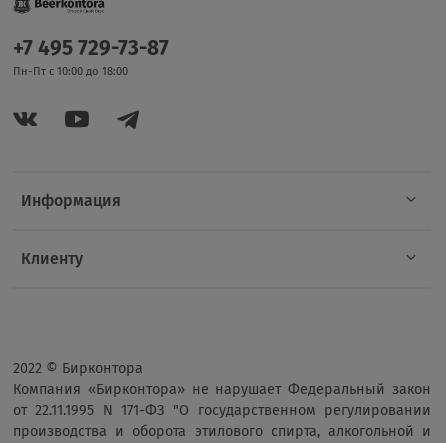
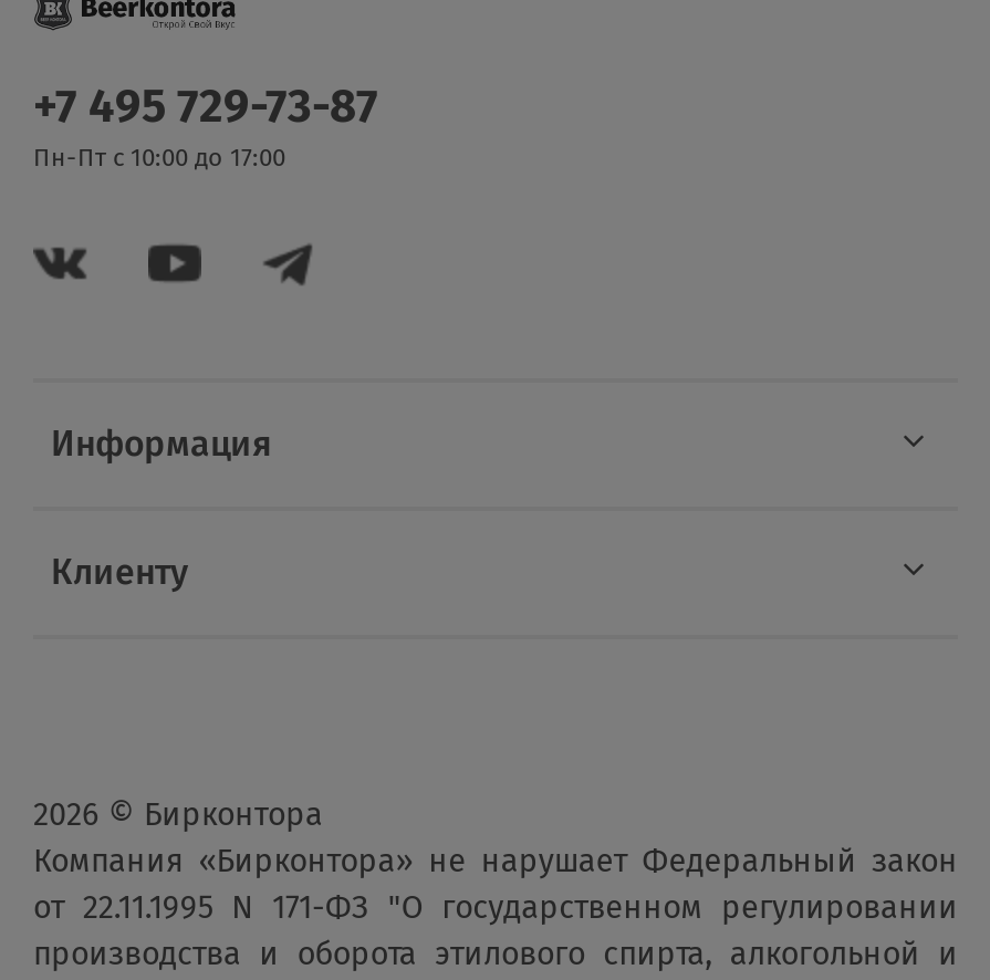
[13,65,128,78] Пн-Пт с 10:00 до 18:00 -> [33,144,285,173] Пн-Пт с 10:00 до 17:00
[13,360,143,377] 2022 © Бирконтора -> [33,796,323,833] 2026 © Бирконтора

